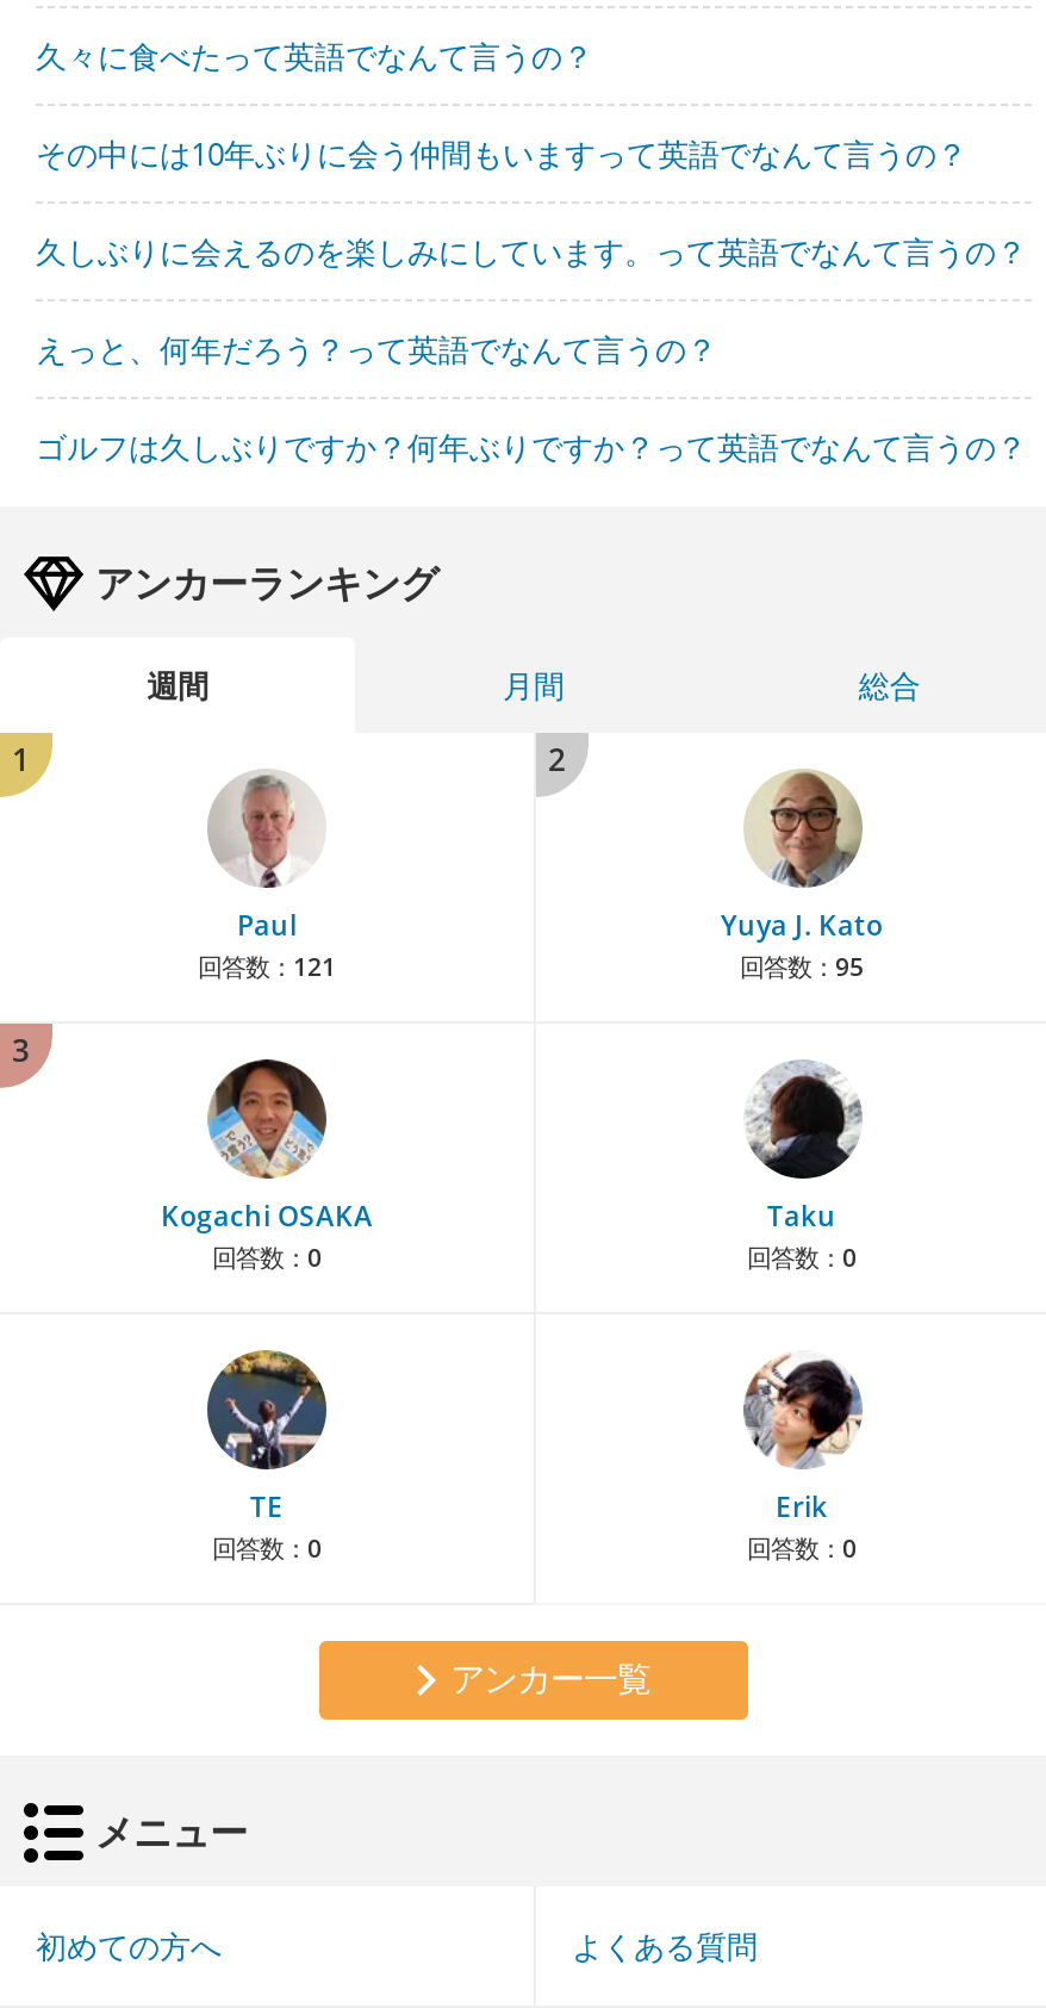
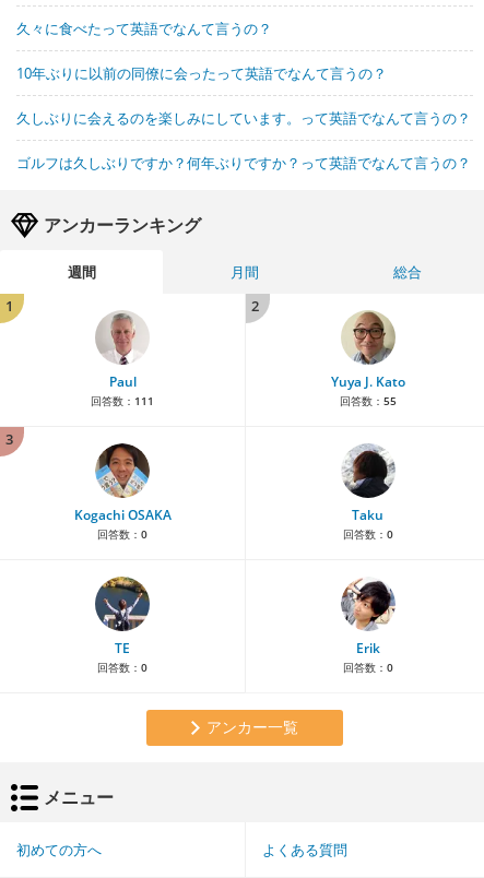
[36,133,967,176] その中には10年ぶりに会う仲間もいますって英語でなんて言うの？ -> [16,64,387,83] 10年ぶりに以前の同僚に会ったって英語でなんて言うの？
[36,329,717,372] えっと、何年だろう？って英語でなんて言うの？ -> none
[198,951,336,984] 回答数：121 -> [91,394,154,409] 回答数：111
[740,951,864,984] 回答数：95 -> [339,394,396,409] 回答数：55

